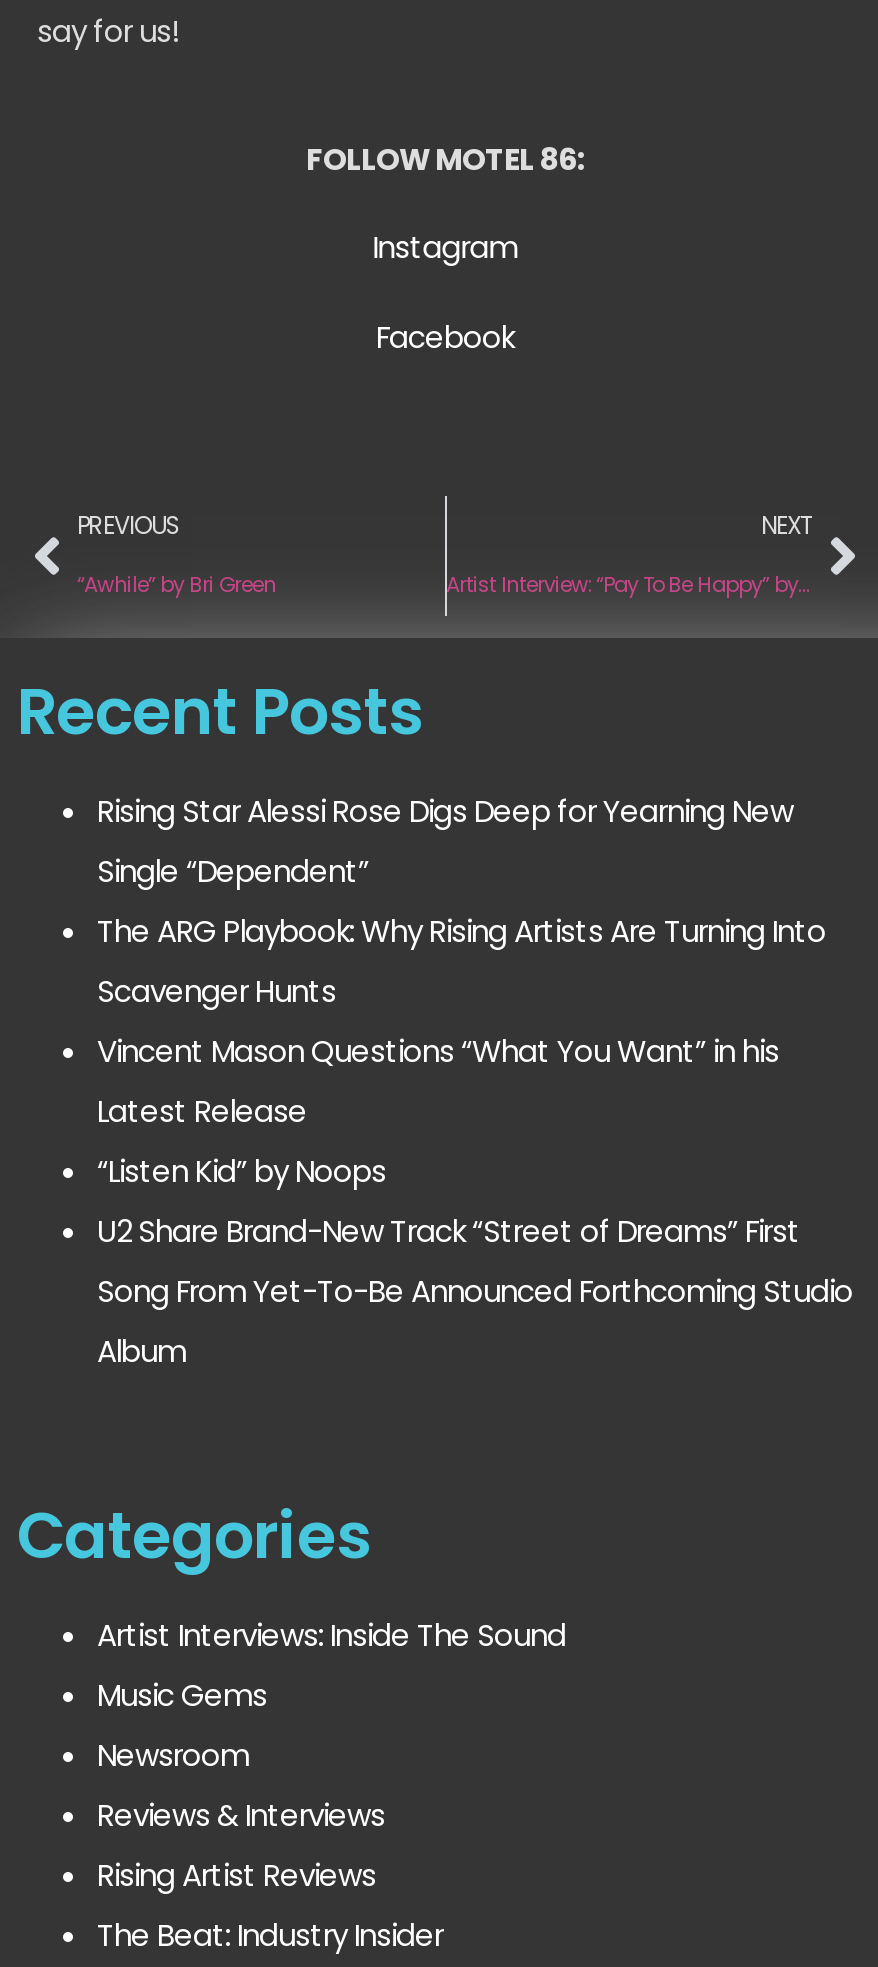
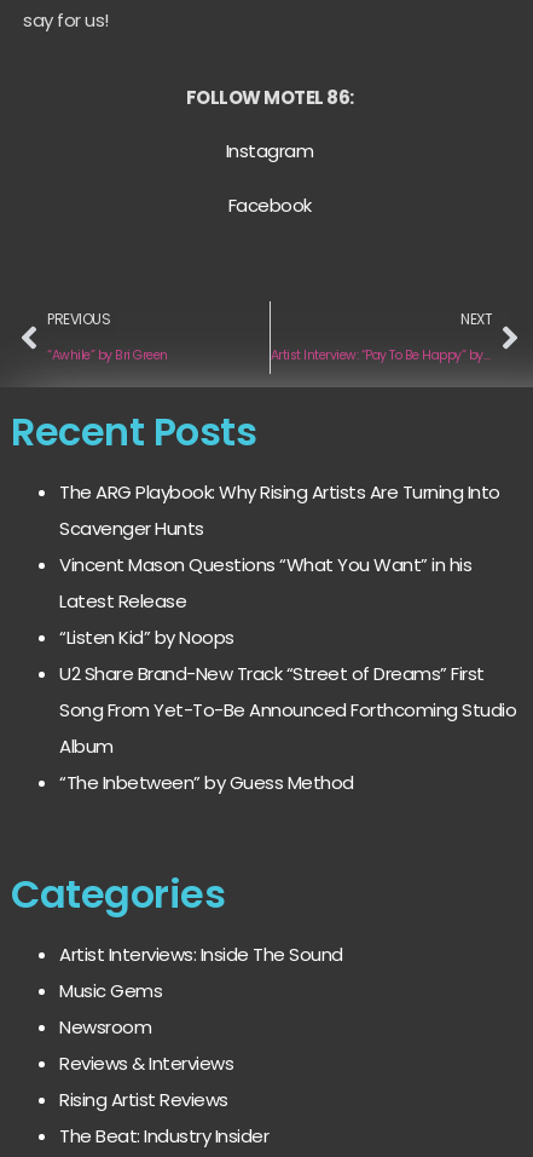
[97,790,793,892] Rising Star Alessi Rose Digs Deep for Yearning New | Single “Dependent” -> none
moved [97,910,853,1372] -> [59,480,516,759]: The ARG Playbook: Why Rising Artists Are Turning Into | Scavenger Hunts | Vincent Mason Questions “What You Want” in his | Latest Release | “Listen Kid” by Noops | U2 Share Brand-New Track “Street of Dreams” First | Song From Yet-To-Be Announced Forthcoming Studio | Album
none -> [59,770,354,795] “The Inbetween” by Guess Method

